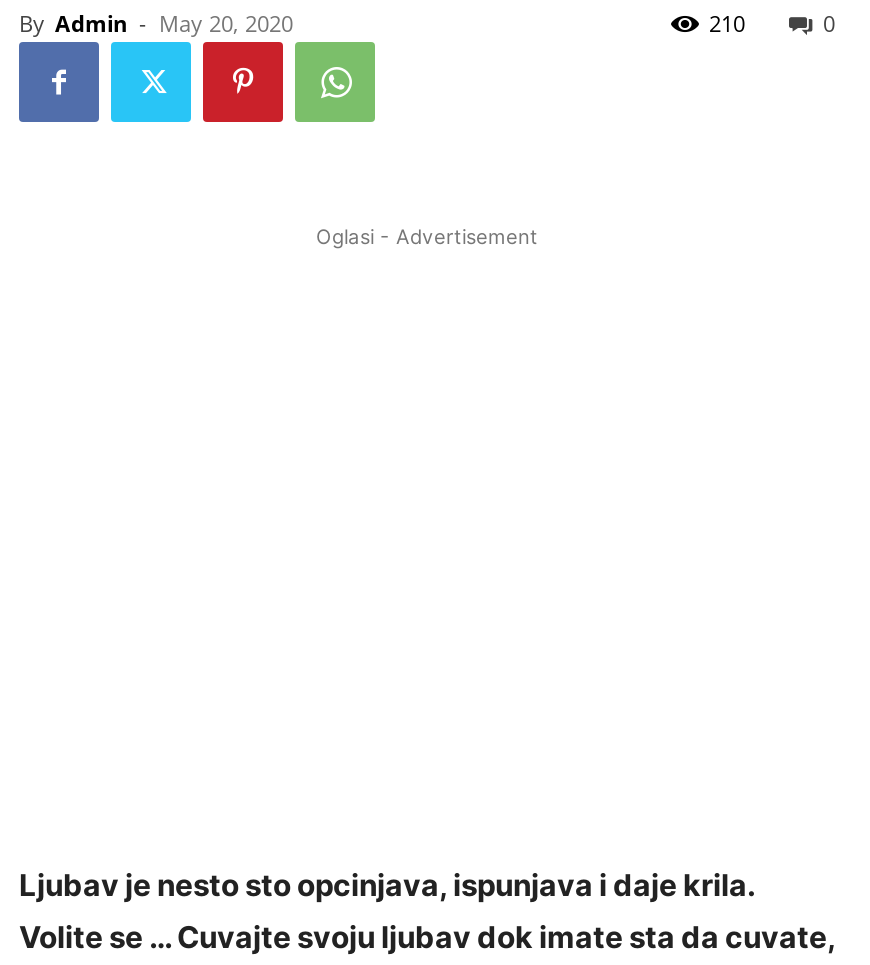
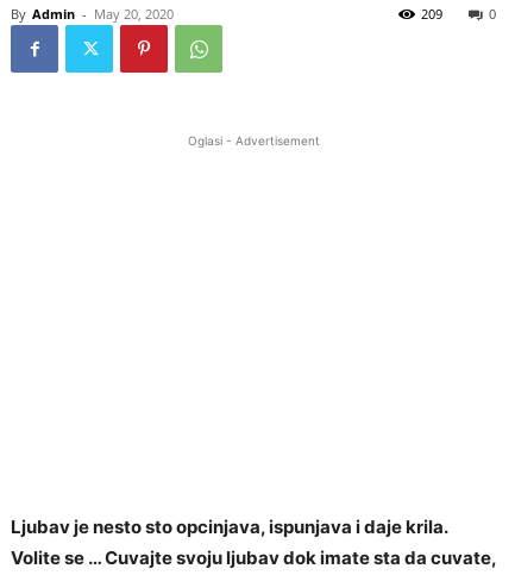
[709,8,745,38] 210 -> [421,5,442,23] 209

